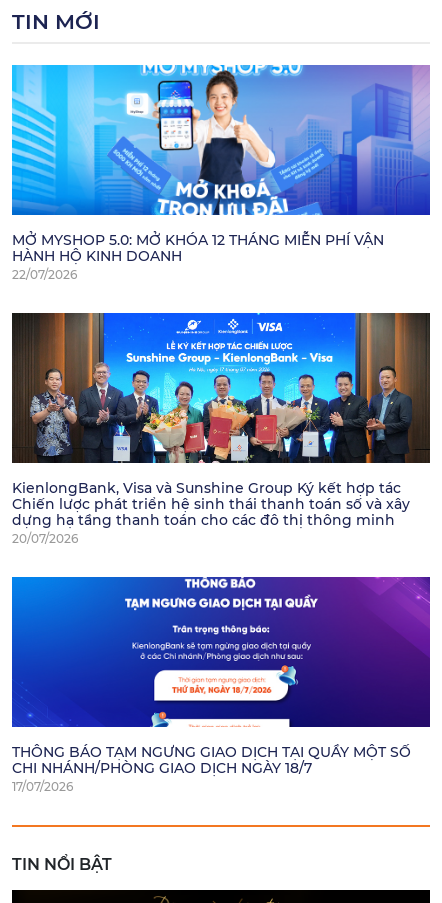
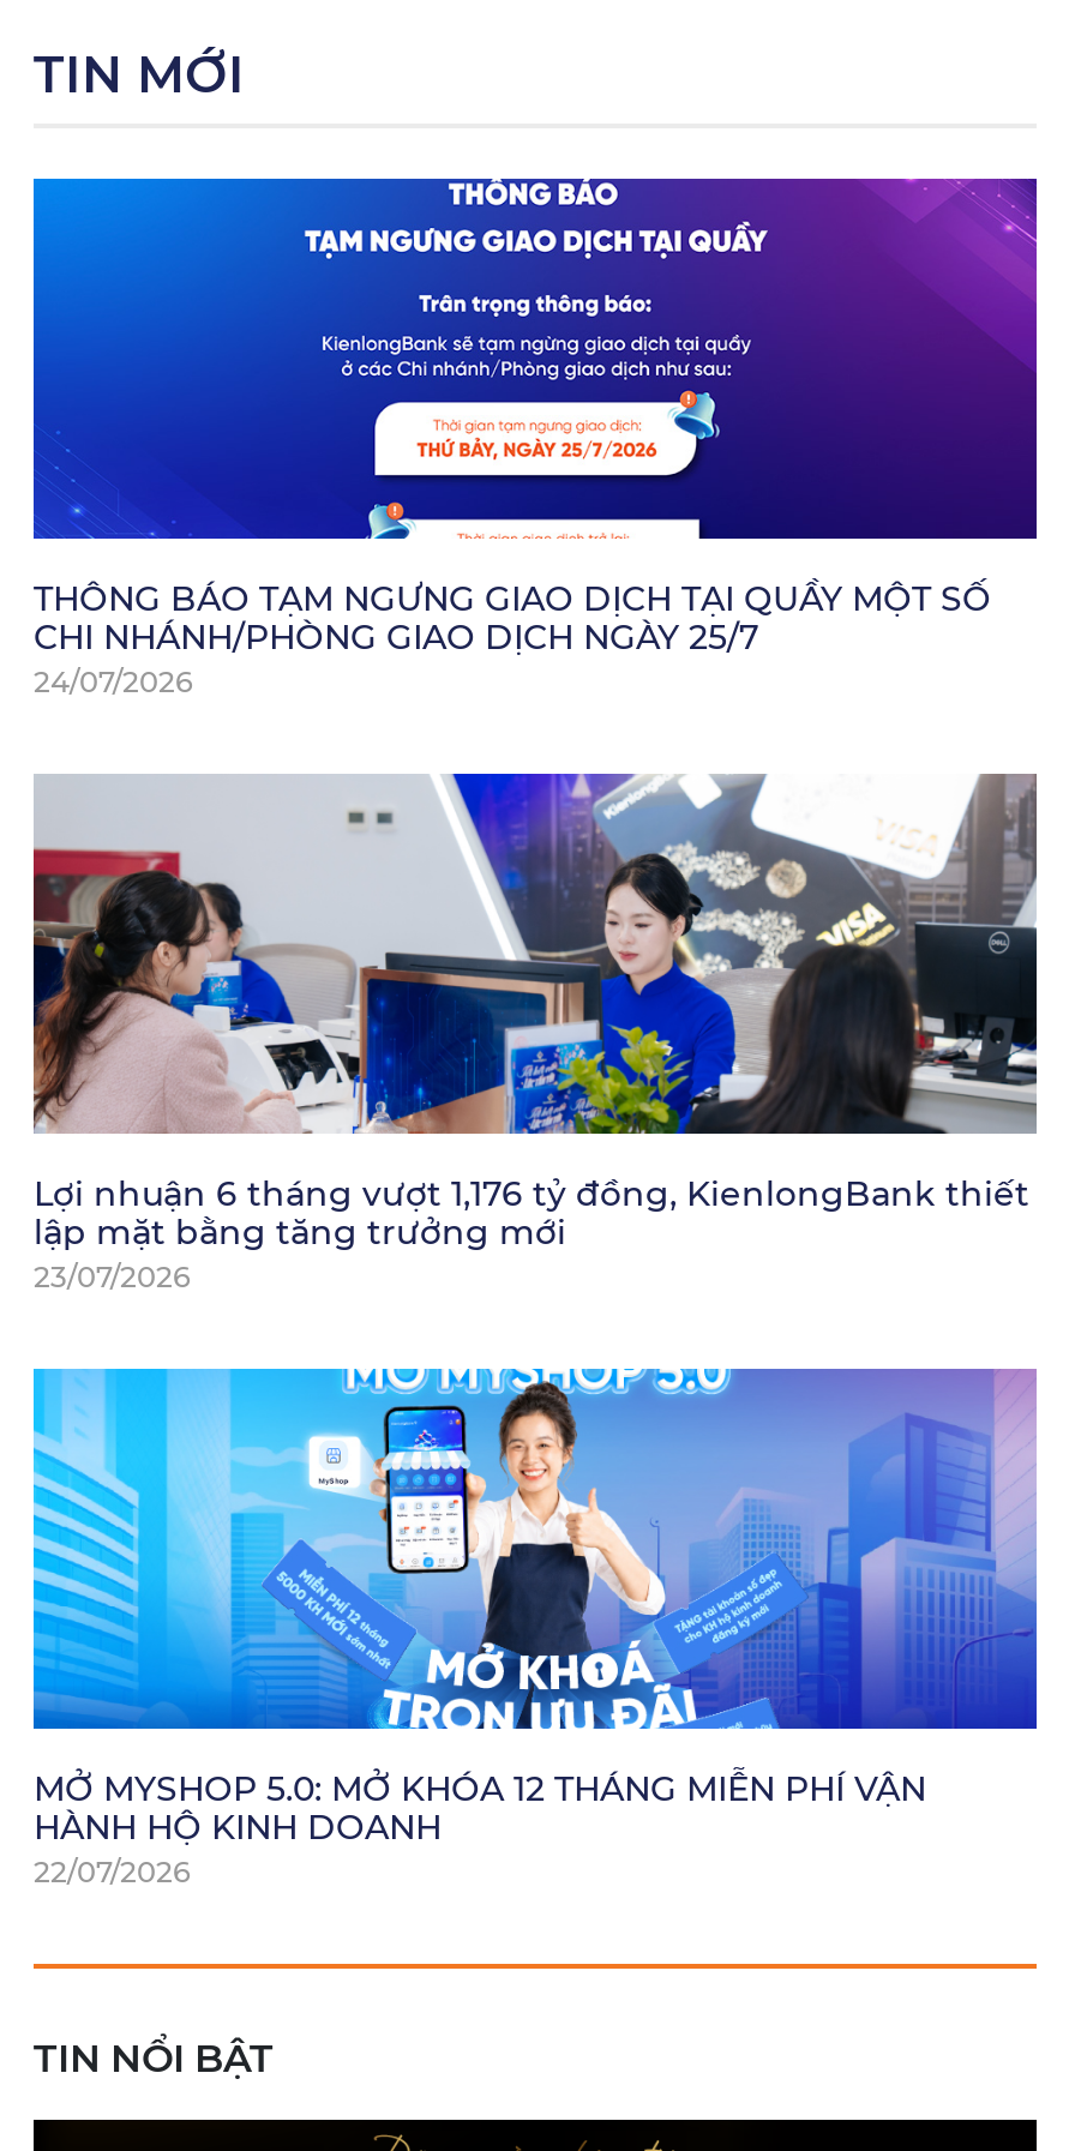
none -> [34,615,758,699] CHI NHÁNH/PHÒNG GIAO DỊCH NGÀY 25/7 | 24/07/2026
none -> [34,1171,1029,1294] Lợi nhuận 6 tháng vượt 1,176 tỷ đồng, KienlongBank thiết | lập mặt bằng tăng trưởng mới | 23/07/2026
moved [10,63,431,282] -> [29,1364,1039,1888]: [image] | MỞ MYSHOP 5.0: MỞ KHÓA 12 THÁNG MIỄN PHÍ VẬN | HÀNH HỘ KINH DOANH | 22/07/2026
[11,312,431,478] [image] -> [31,771,1039,1136] [image]
[12,479,410,546] KienlongBank, Visa và Sunshine Group Ký kết hợp tác | Chiến lược phát triển hệ sinh thái thanh toán số và xây | dựng hạ tầng thanh toán cho các đô thị thông minh | 20/07/2026 -> none
moved [11,576,431,760] -> [31,176,1039,620]: [image] | THÔNG BÁO TẠM NGƯNG GIAO DỊCH TẠI QUẦY MỘT SỐ
[12,758,312,793] CHI NHÁNH/PHÒNG GIAO DỊCH NGÀY 18/7 | 17/07/2026 -> none

